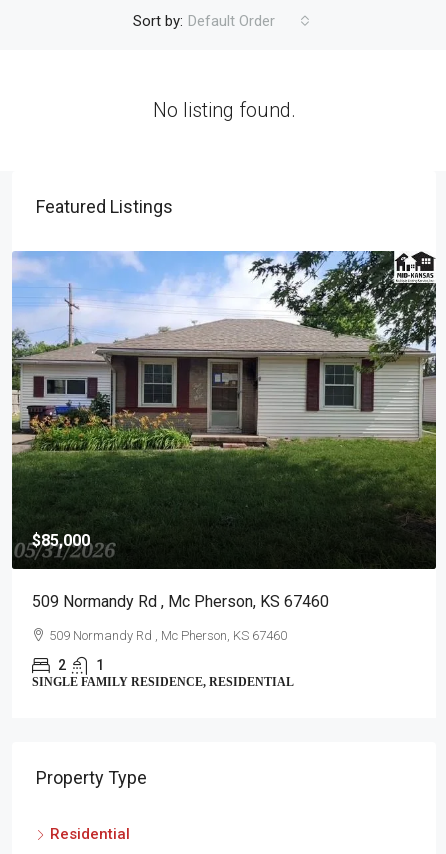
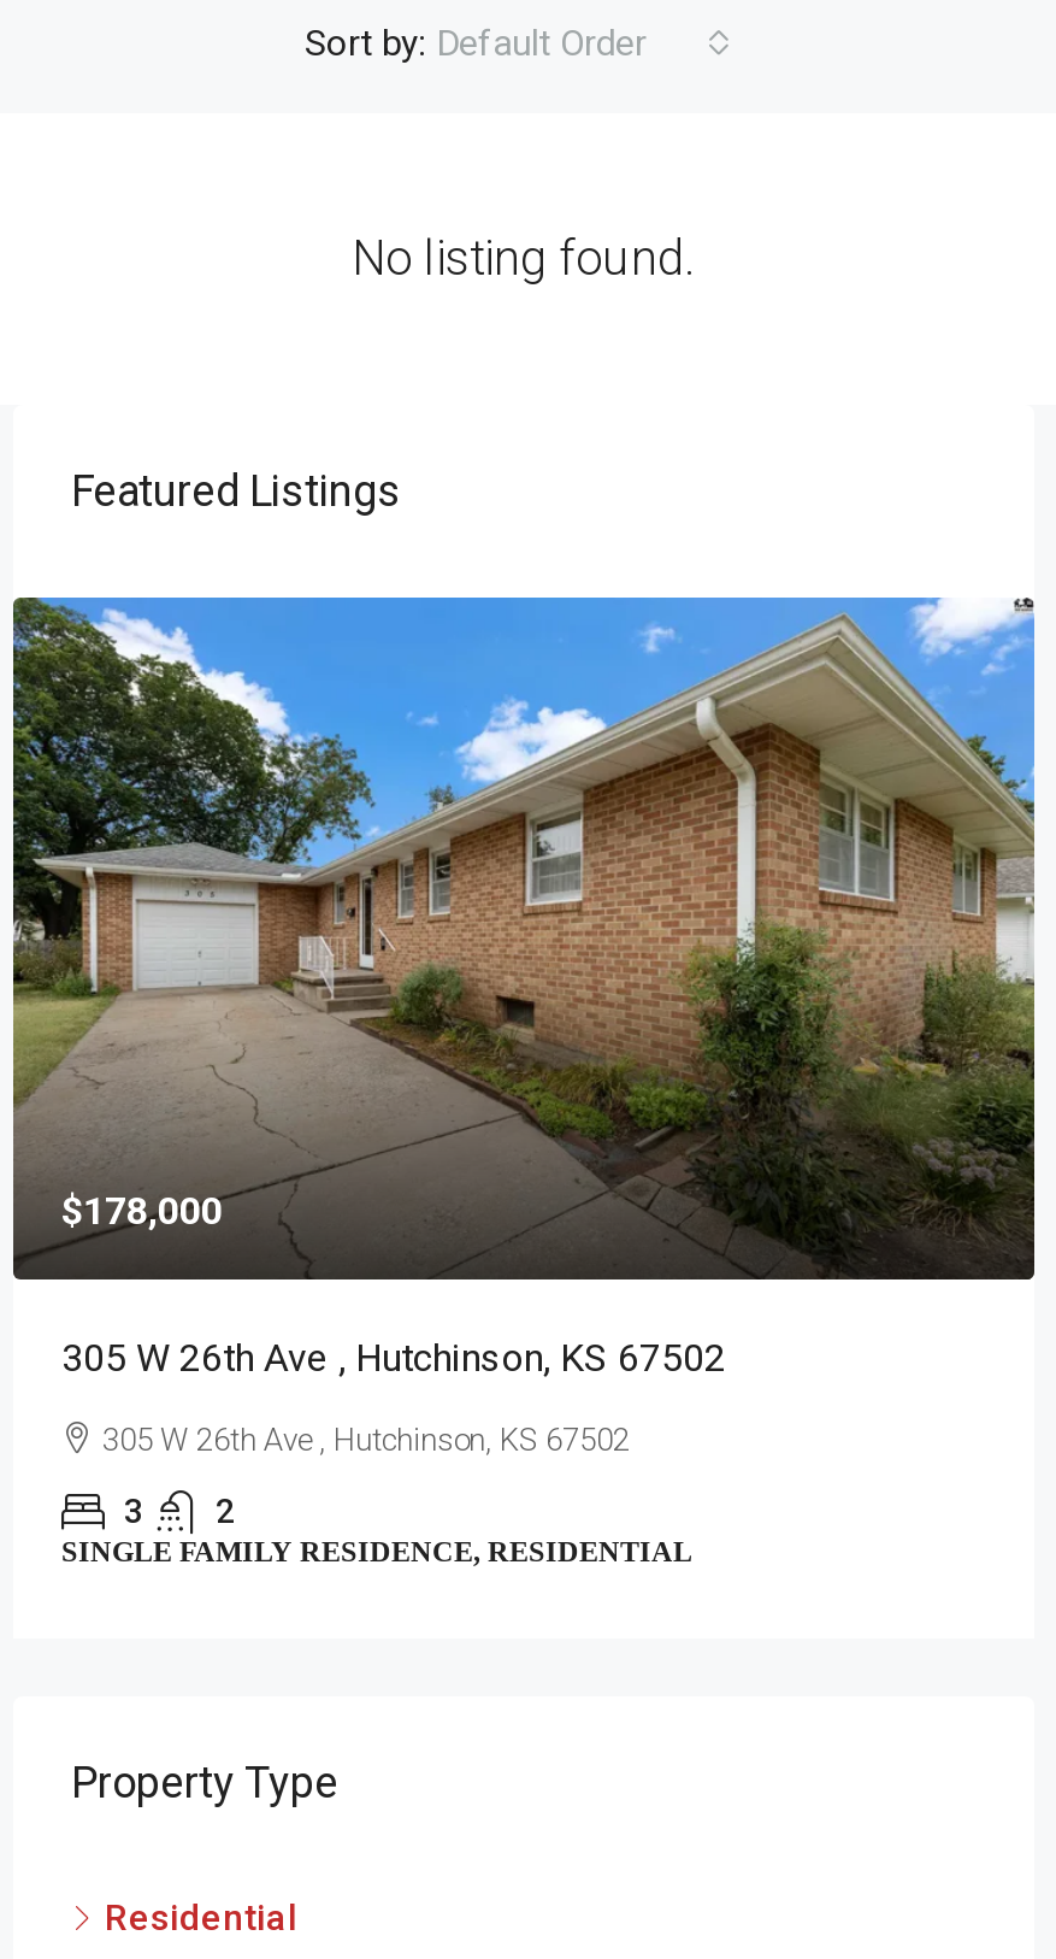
[12,250,437,643] [image] | $85,000 | 509 Normandy Rd , Mc Pherson, KS 67460 | 509 Normandy Rd , Mc Pherson, KS 67460 -> [11,595,1037,1529] [image] | $178,000 | 305 W 26th Ave , Hutchinson, KS 67502 | 305 W 26th Ave , Hutchinson, KS 67502 | 3
[96,657,104,673] 1 -> none

